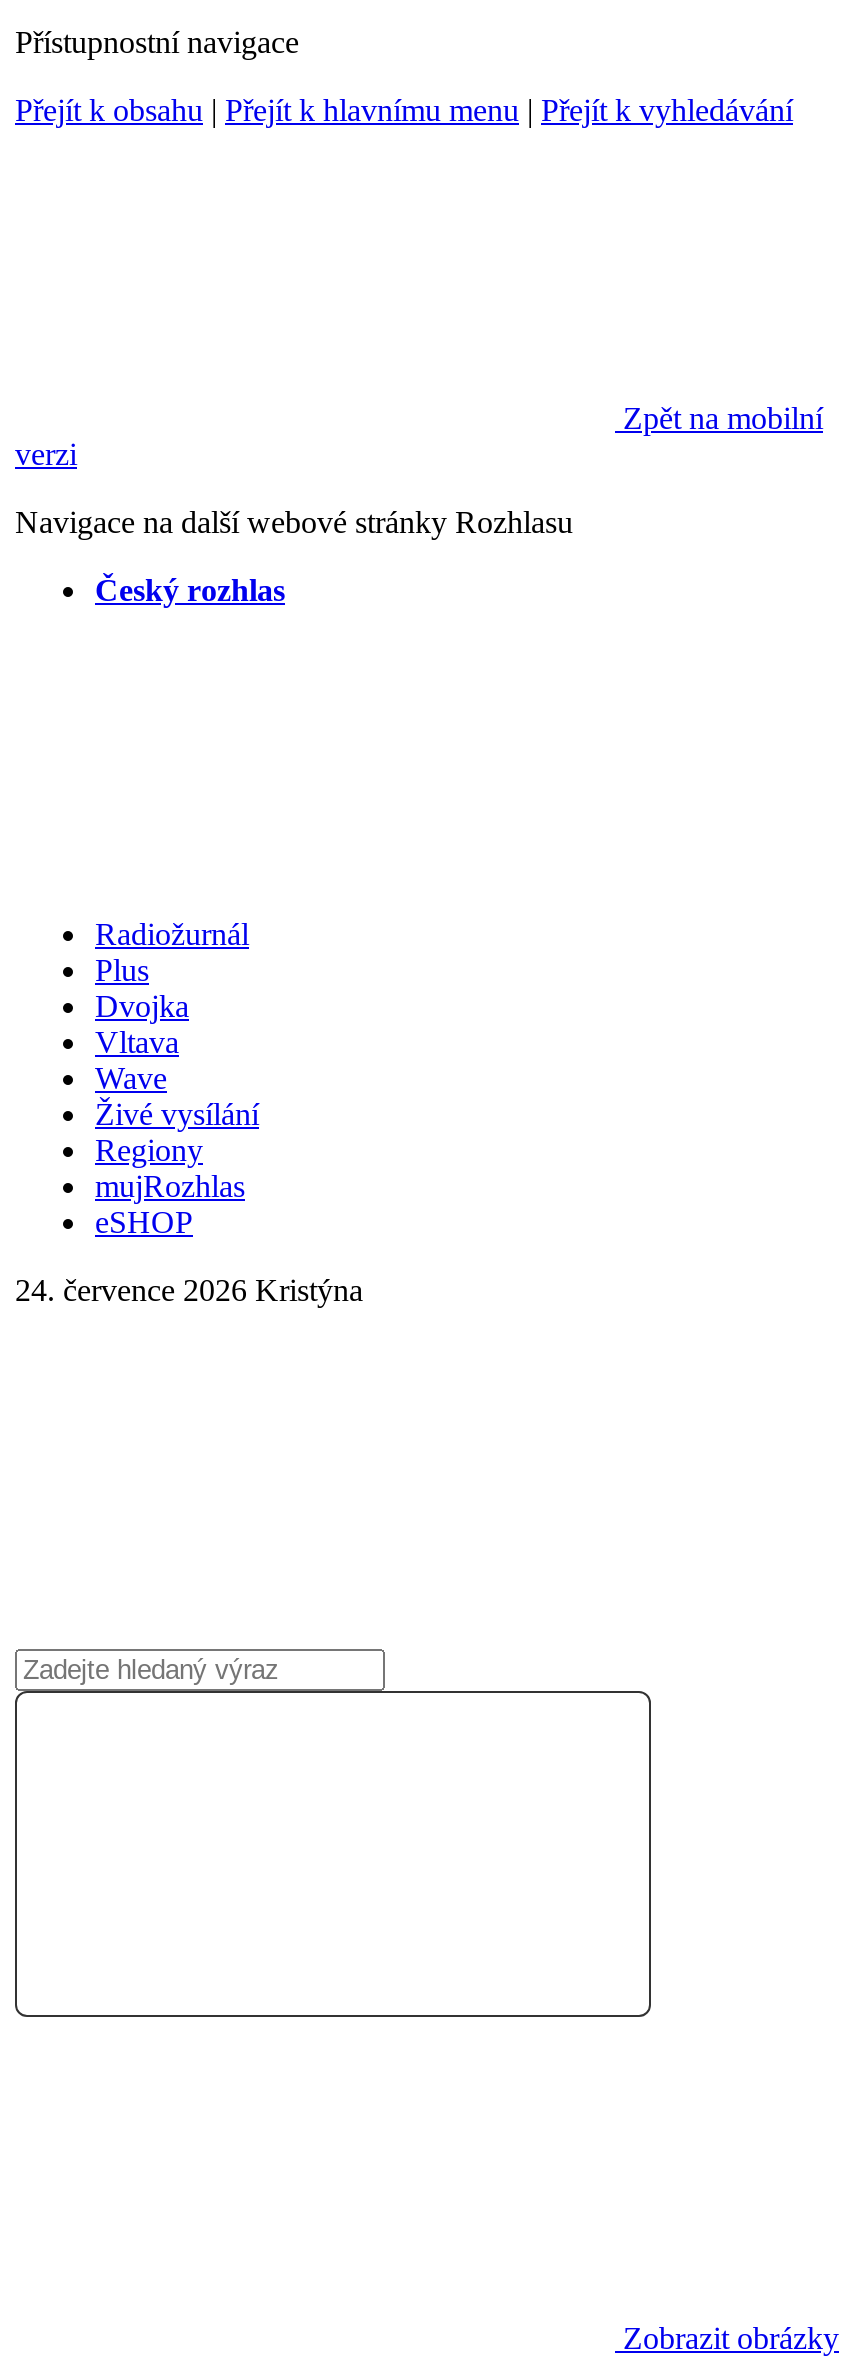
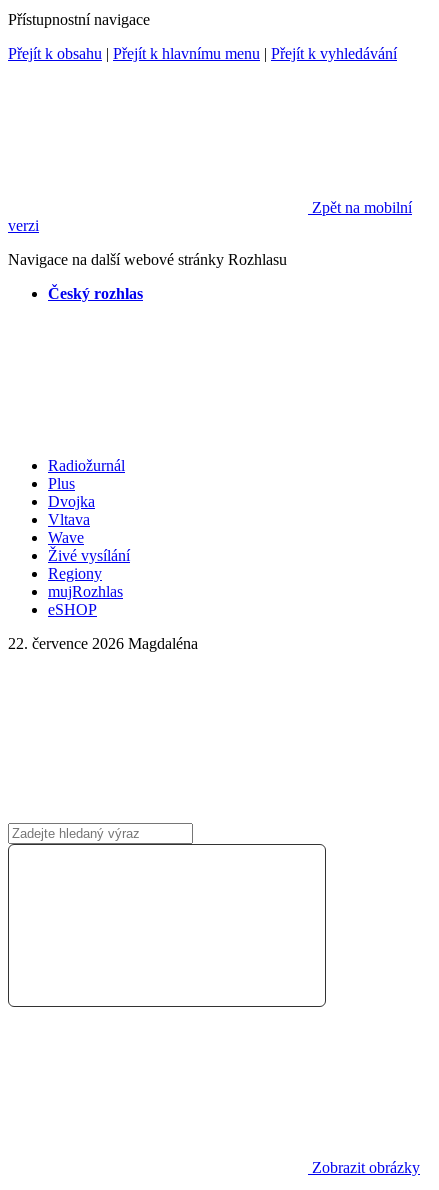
[15,1273,363,1307] 24. července 2026 Kristýna -> [8,635,198,652] 22. července 2026 Magdaléna

